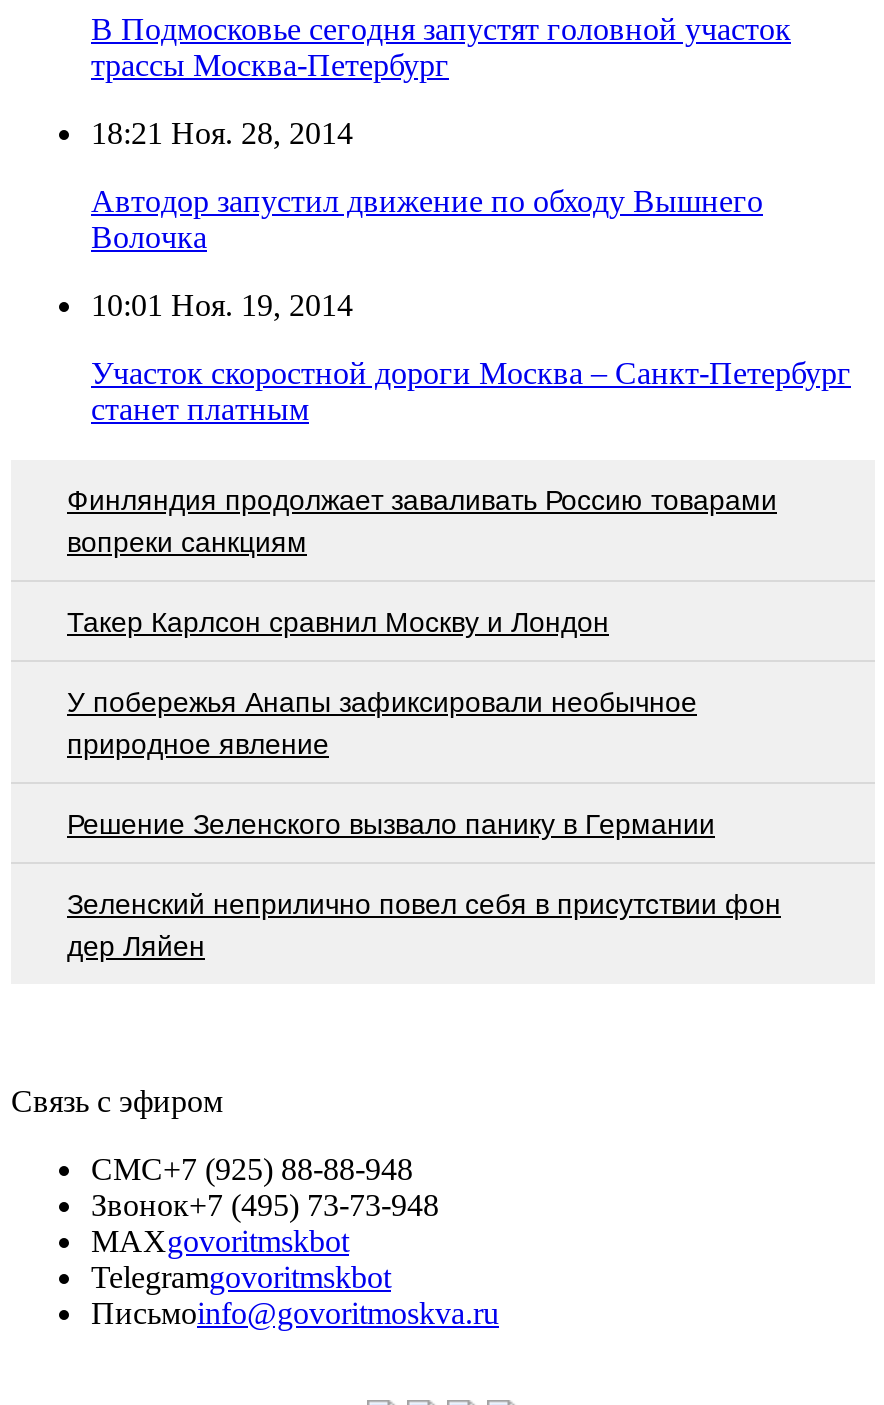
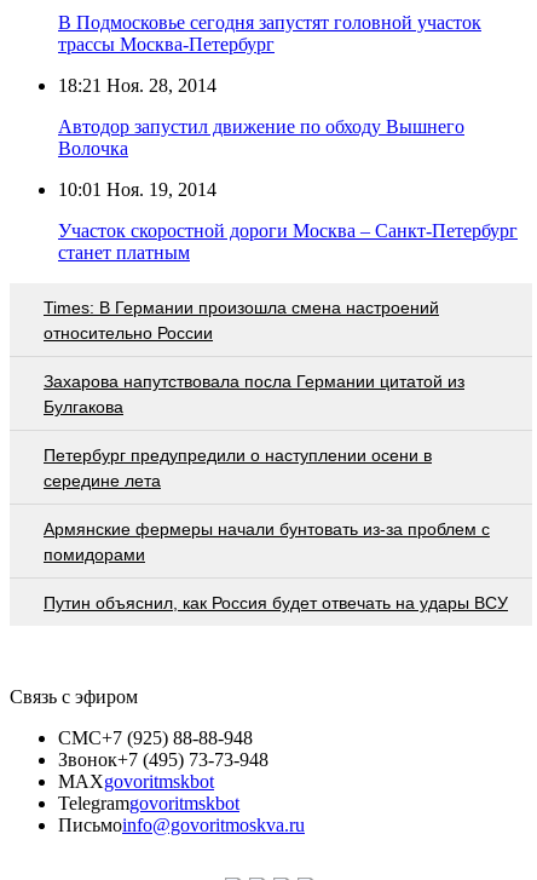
[67,484,777,558] Финляндия продолжает заваливать Россию товарами | вопреки санкциям -> [44,297,439,342] Times: В Германии произошла смена настроений | относительно России
[67,606,609,638] Такер Карлсон сравнил Москву и Лондон -> [44,371,464,416] Захарова напутствовала посла Германии цитатой из | Булгакова
[67,686,697,760] У побережья Анапы зафиксировали необычное | природное явление -> [44,445,432,490] Петербург предупредили о наступлении осени в | середине лета
[67,808,715,840] Решение Зеленского вызвало панику в Германии -> [44,519,490,564] Армянские фермеры начали бунтовать из-за проблем с | помидорами
[67,888,781,962] Зеленский неприлично повел cебя в присутствии фон | дер Ляйен -> [44,593,508,612] Путин объяснил, как Россия будет отвечать на удары ВСУ

